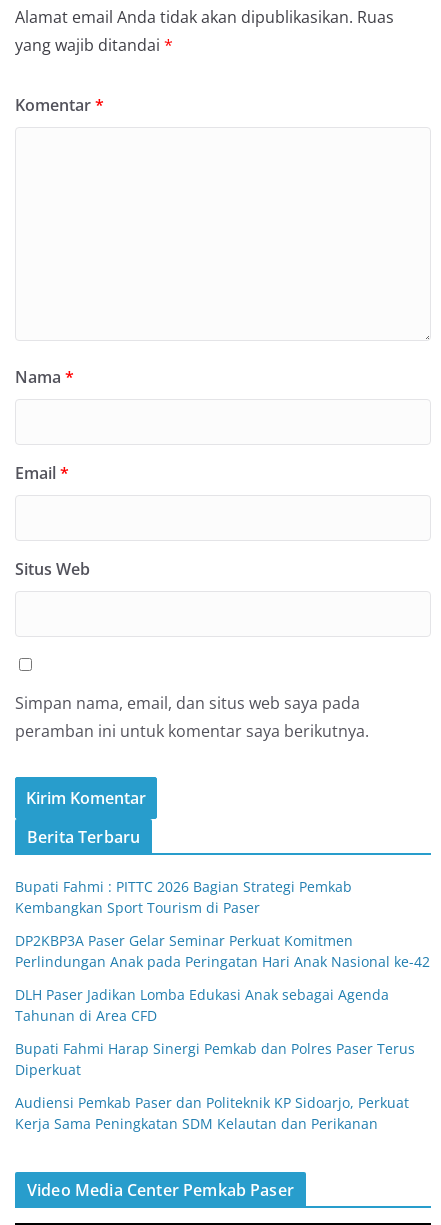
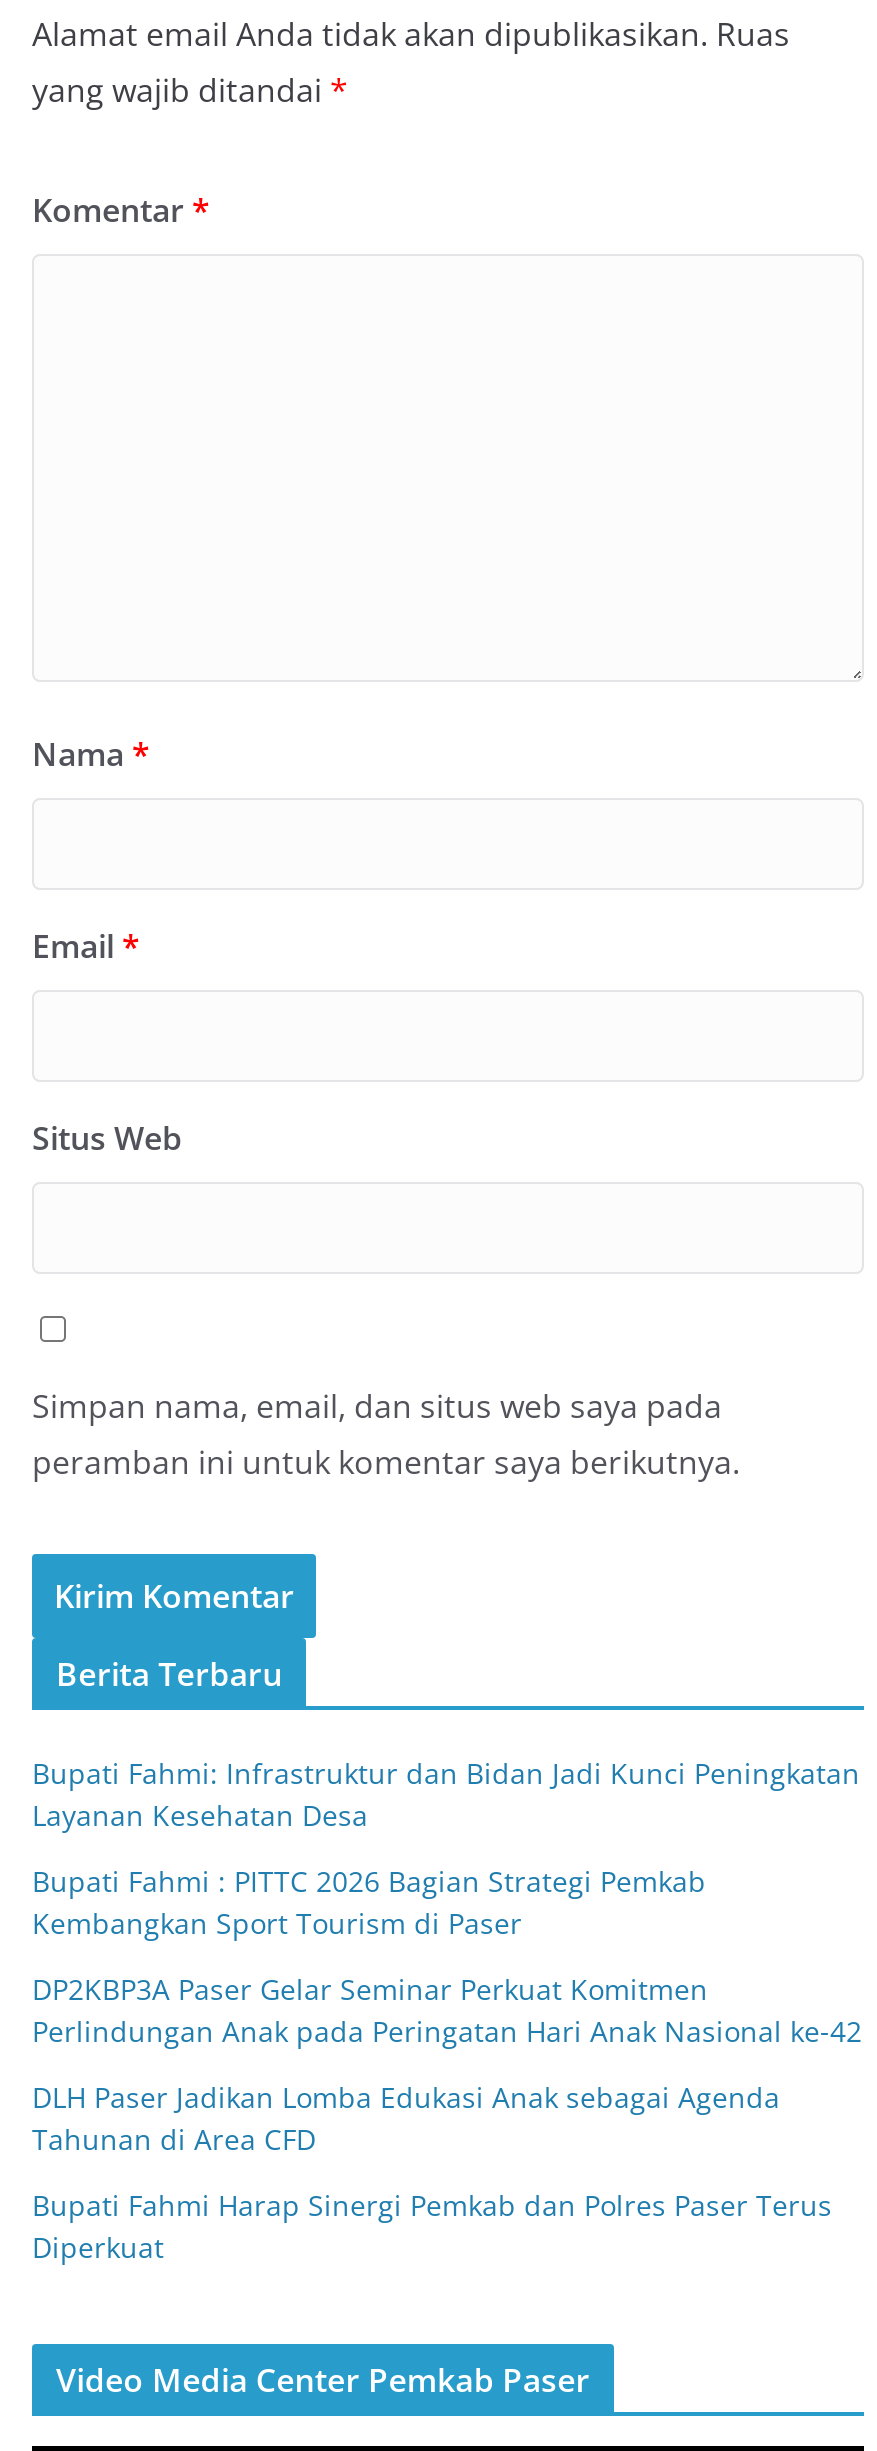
none -> [32,1753,860,1833] Bupati Fahmi: Infrastruktur dan Bidan Jadi Kunci Peningkatan | Layanan Kesehatan Desa
moved [15,877,430,1079] -> [32,1861,862,2265]: Bupati Fahmi : PITTC 2026 Bagian Strategi Pemkab | Kembangkan Sport Tourism di Paser | DP2KBP3A Paser Gelar Seminar Perkuat Komitmen | Perlindungan Anak pada Peringatan Hari Anak Nasional ke-42 | DLH Paser Jadikan Lomba Edukasi Anak sebagai Agenda | Tahunan di Area CFD | Bupati Fahmi Harap Sinergi Pemkab dan Polres Paser Terus | Diperkuat
[15,1093,409,1133] Audiensi Pemkab Paser dan Politeknik KP Sidoarjo, Perkuat | Kerja Sama Peningkatan SDM Kelautan dan Perikanan -> none

